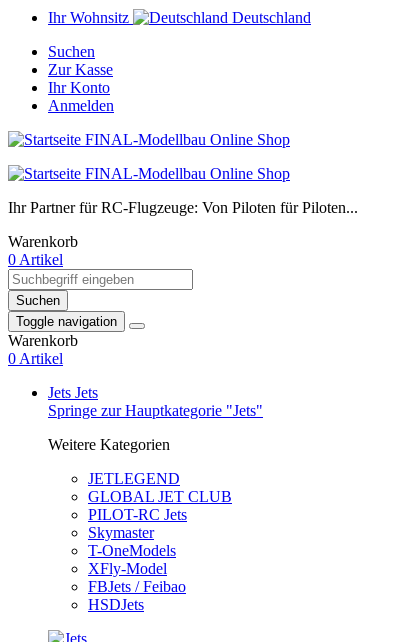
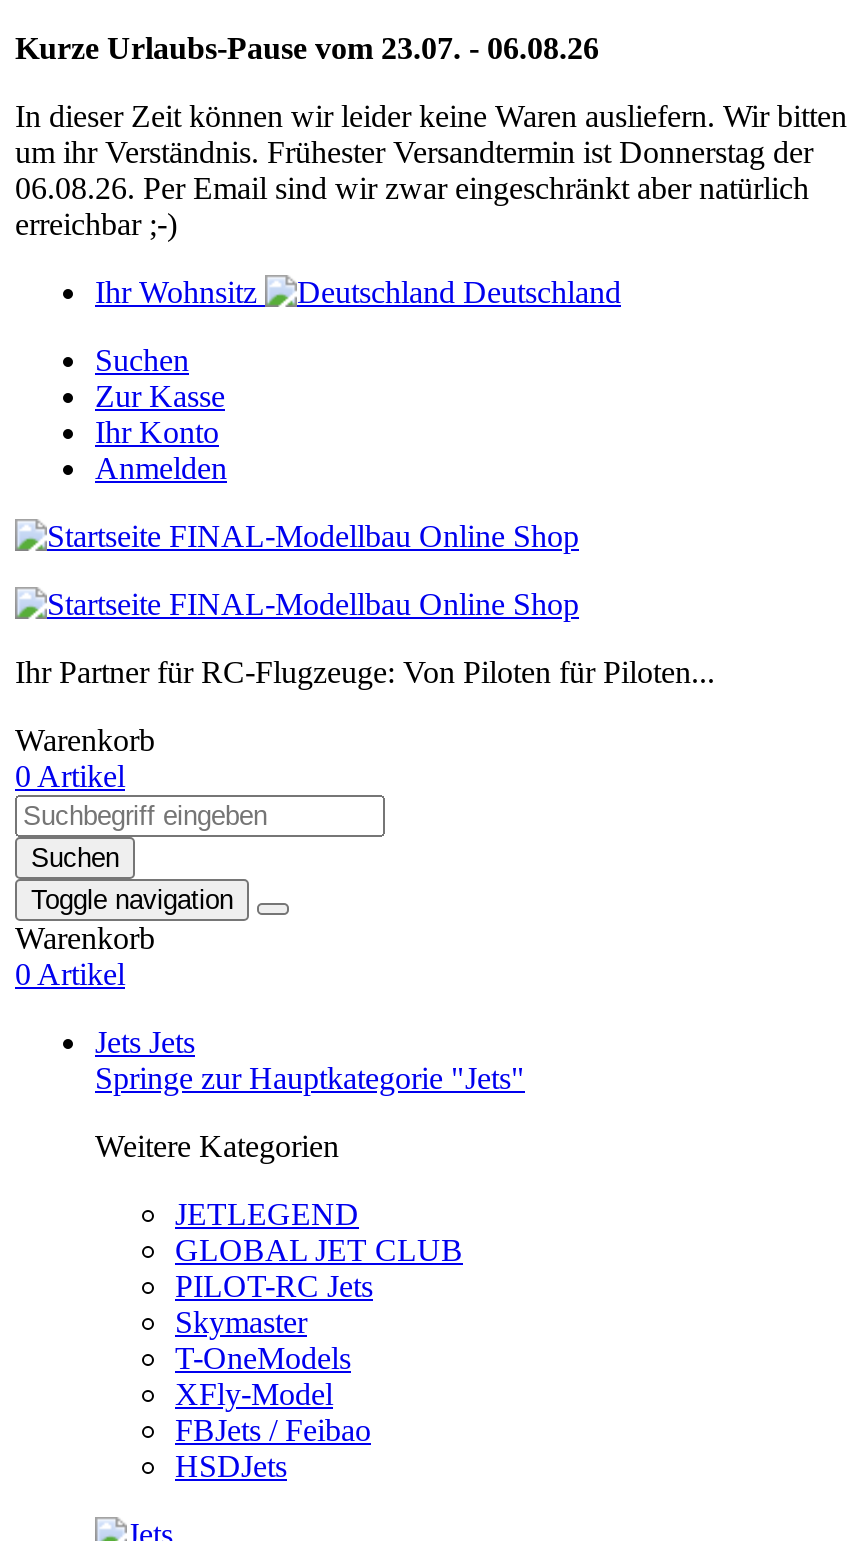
none -> [15,31,847,241] Kurze Urlaubs-Pause vom 23.07. - 06.08.26 | In dieser Zeit können wir leider keine Waren ausliefern. Wir bitten | um ihr Verständnis. Frühester Versandtermin ist Donnerstag der | 06.08.26. Per Email sind wir zwar eingeschränkt aber natürlich | erreichbar ;-)

